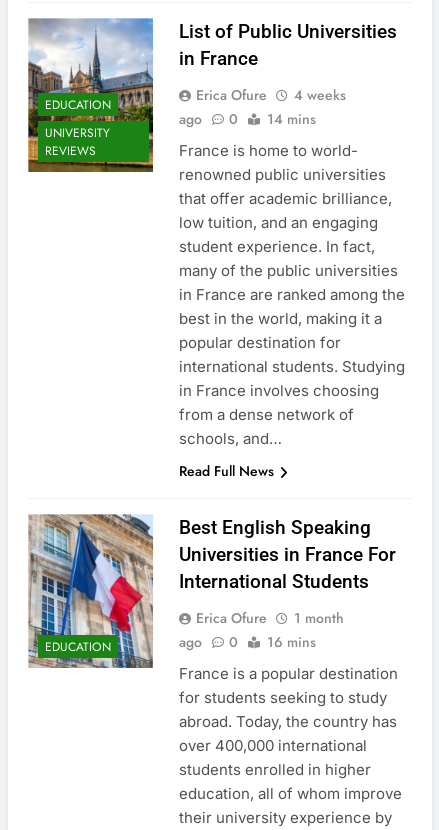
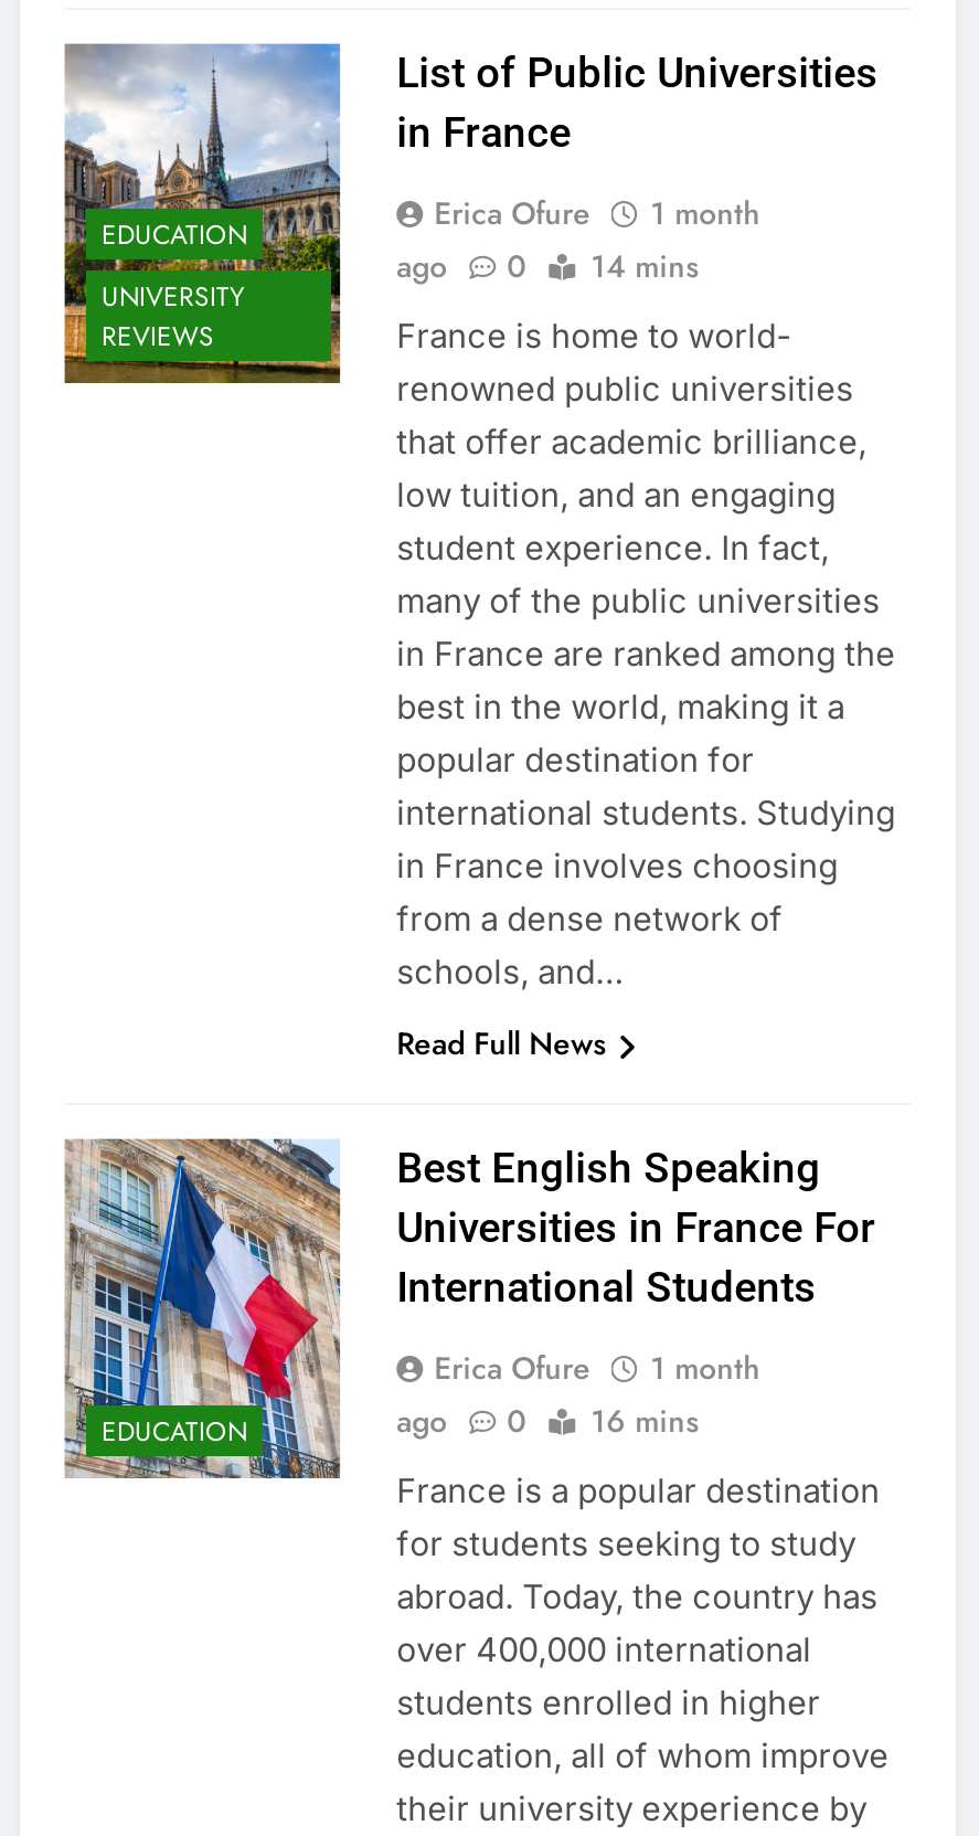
[196,85,346,105] Erica Ofure 4 weeks -> [434,191,761,235] Erica Ofure 1 month

